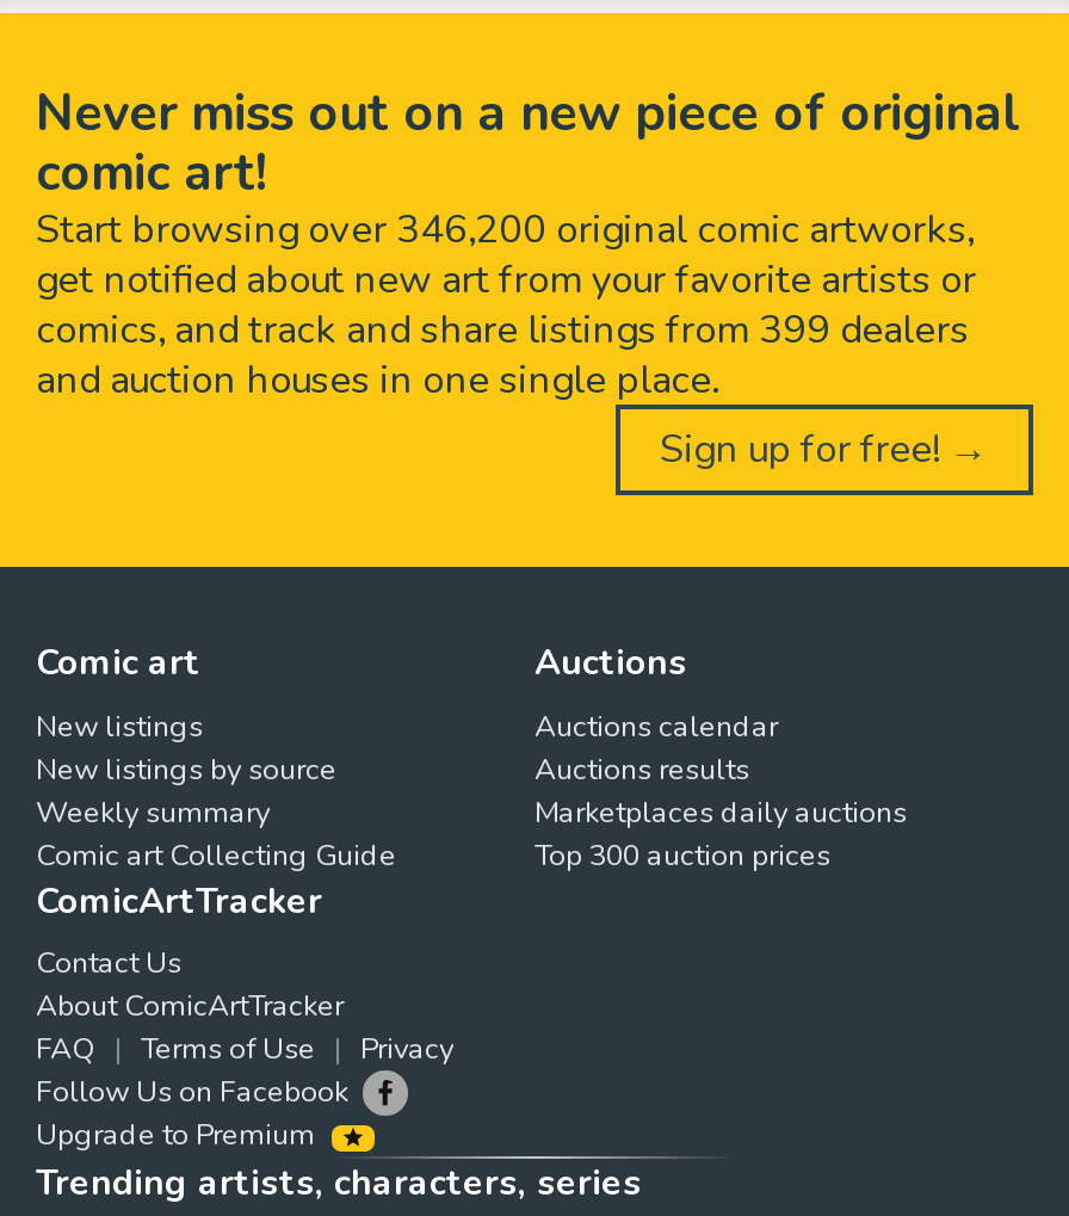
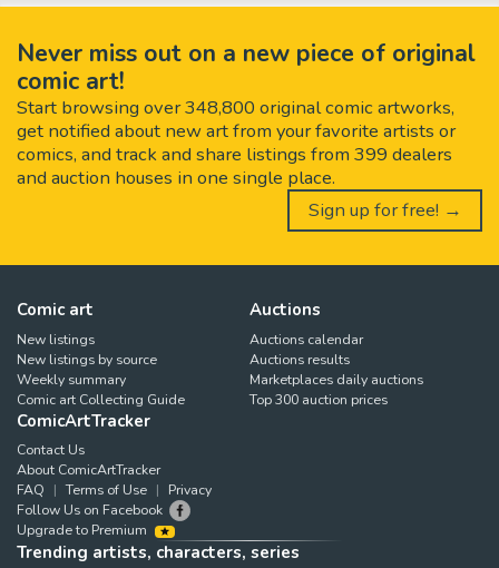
[36,201,974,256] Start browsing over 346,200 original comic artworks, -> [17,94,454,120] Start browsing over 348,800 original comic artworks,

